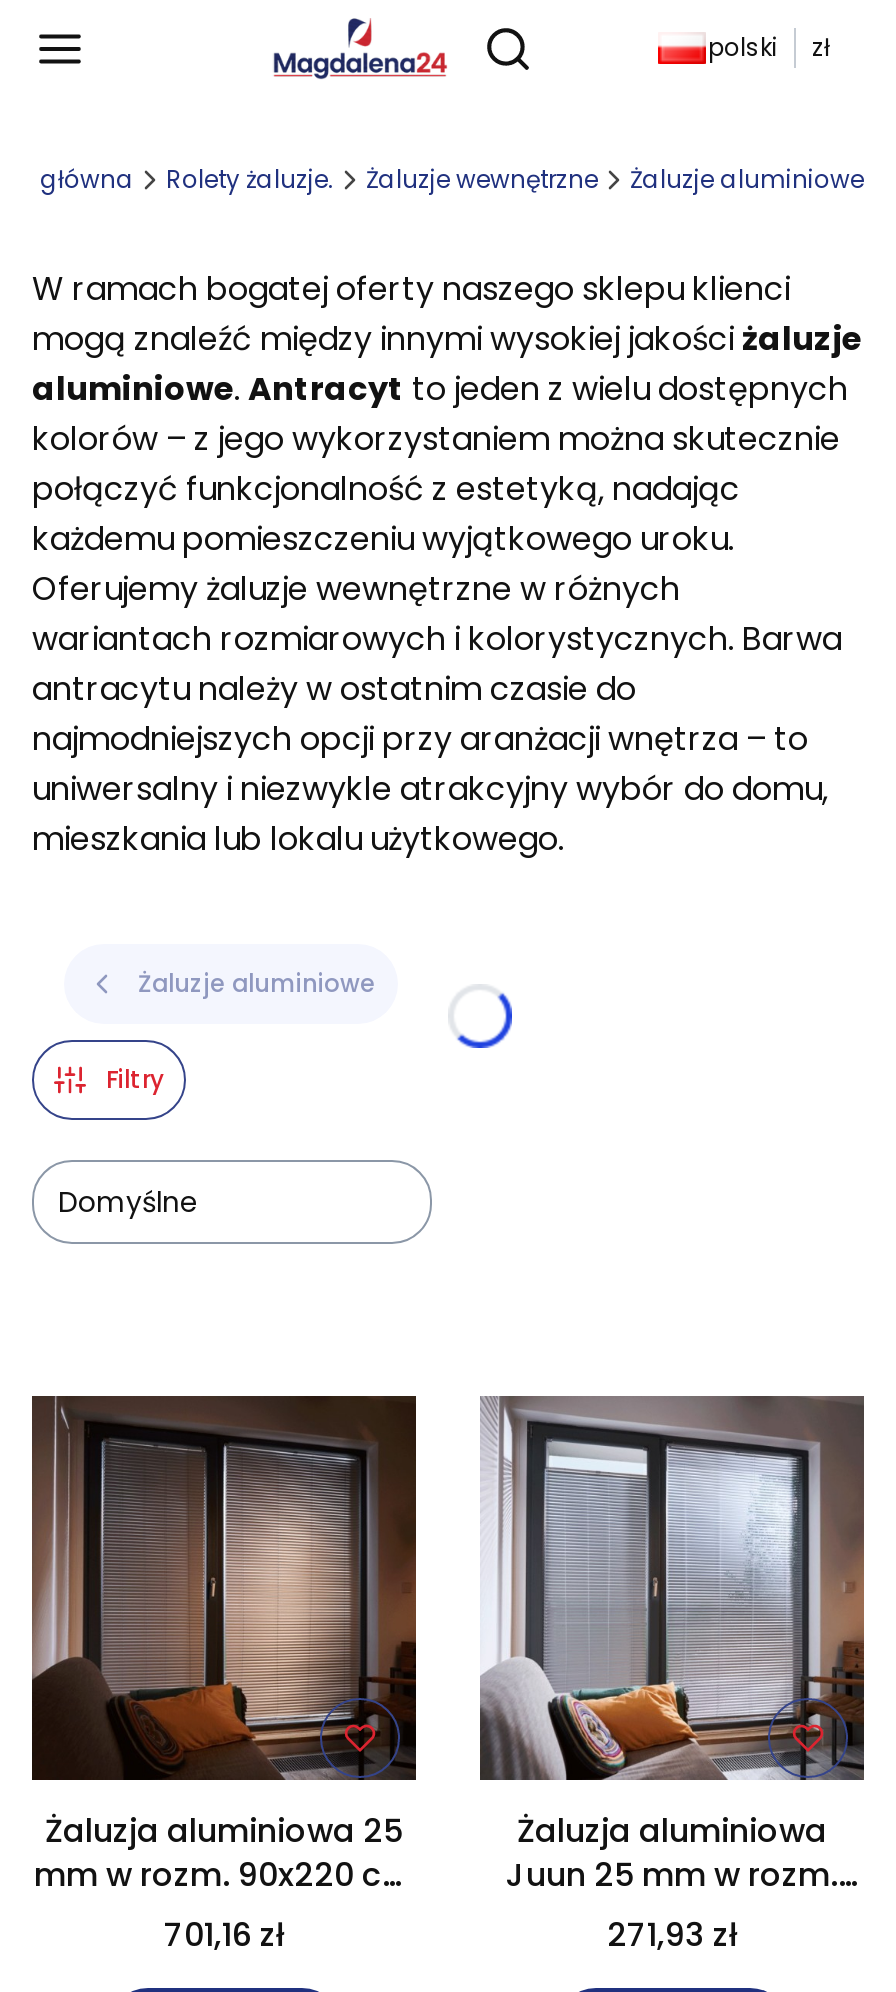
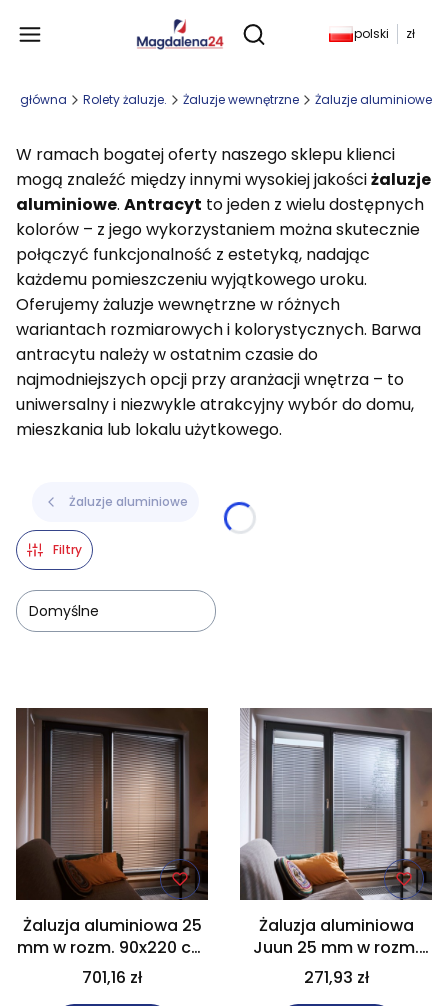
[448,984,514,1050] [image] -> [223,501,256,534] [image]

